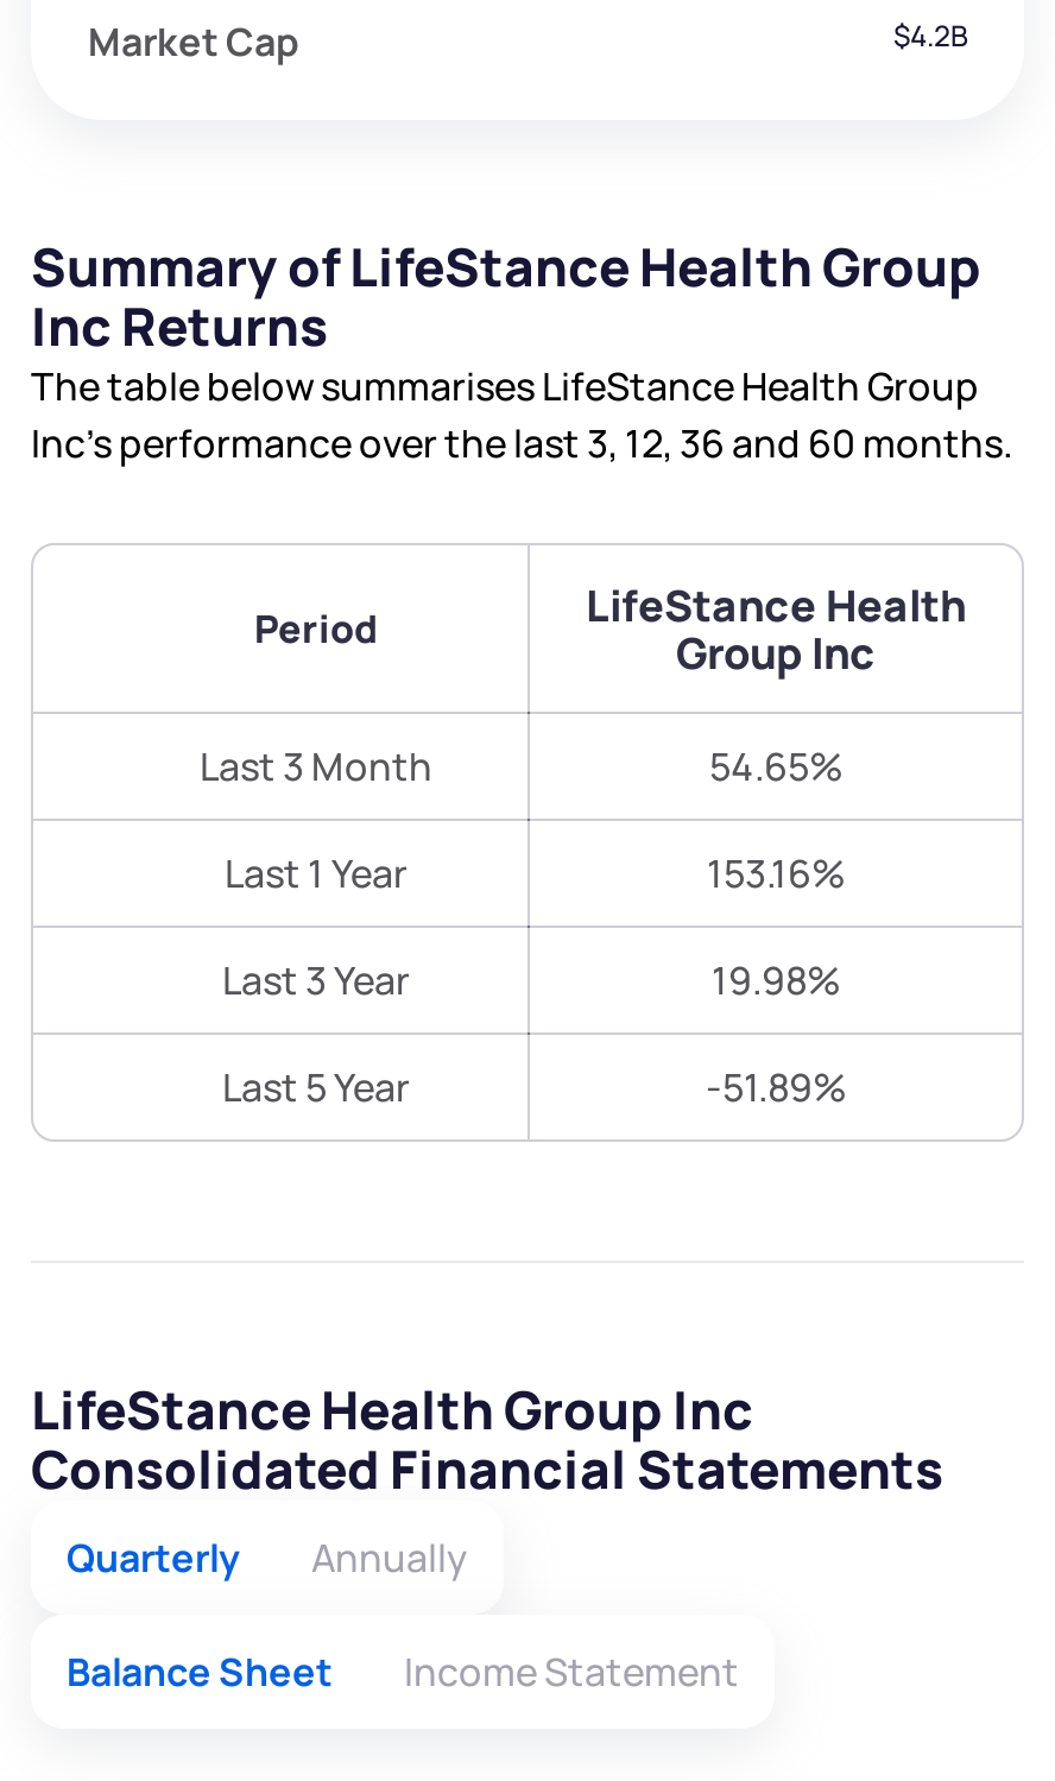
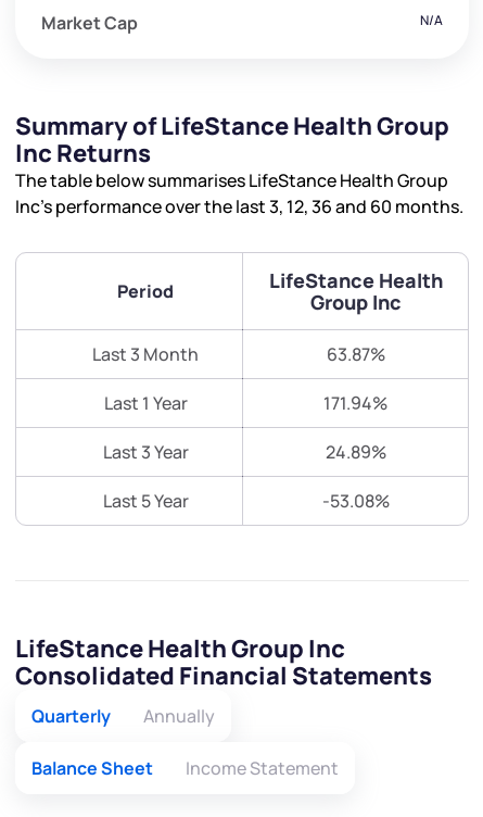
[893,17,967,57] $4.2B -> [420,11,443,30] N/A
[709,741,842,794] 54.65% -> [326,343,385,367] 63.87%
[707,848,845,901] 153.16% -> [323,392,387,416] 171.94%
[712,955,840,1008] 19.98% -> [325,441,386,464] 24.89%
[706,1062,846,1114] -51.89% -> [322,489,389,513] -53.08%

